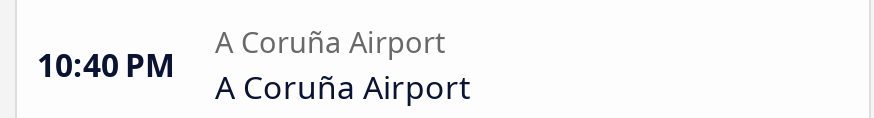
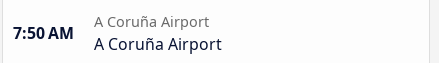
[37,43,471,109] 10:40 PM A Coruña Airport -> [13,22,222,55] 7:50 AM A Coruña Airport

